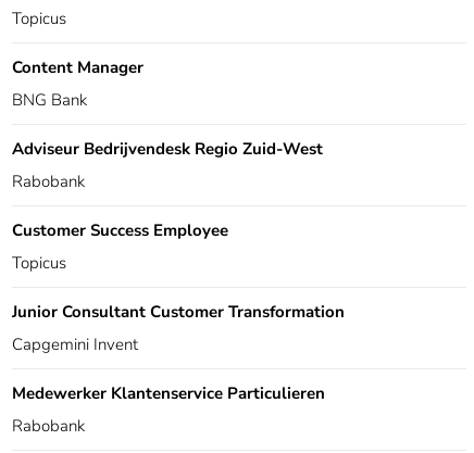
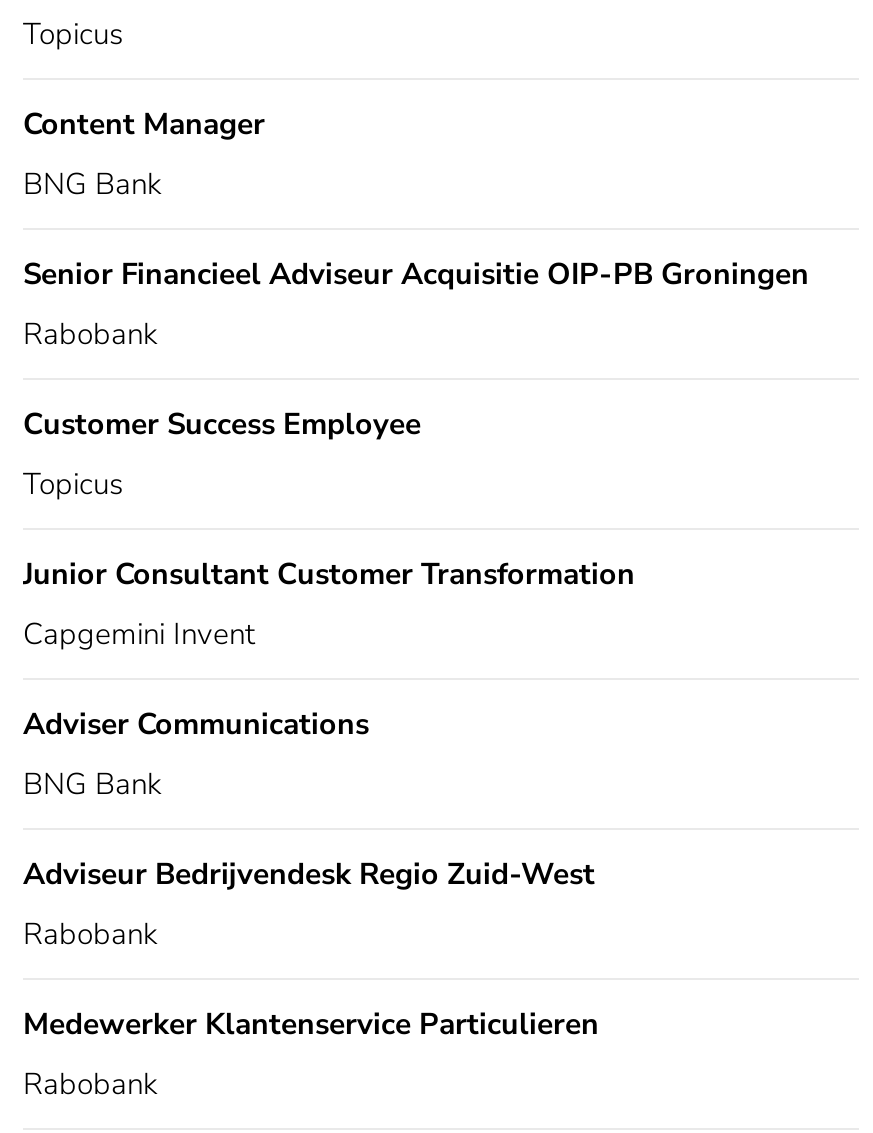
none -> [23,254,809,294] Senior Financieel Adviseur Acquisitie OIP-PB Groningen
moved [12,138,323,160] -> [23,854,595,894]: Adviseur Bedrijvendesk Regio Zuid-West
none -> [23,704,369,954] Adviser Communications | BNG Bank | Rabobank

